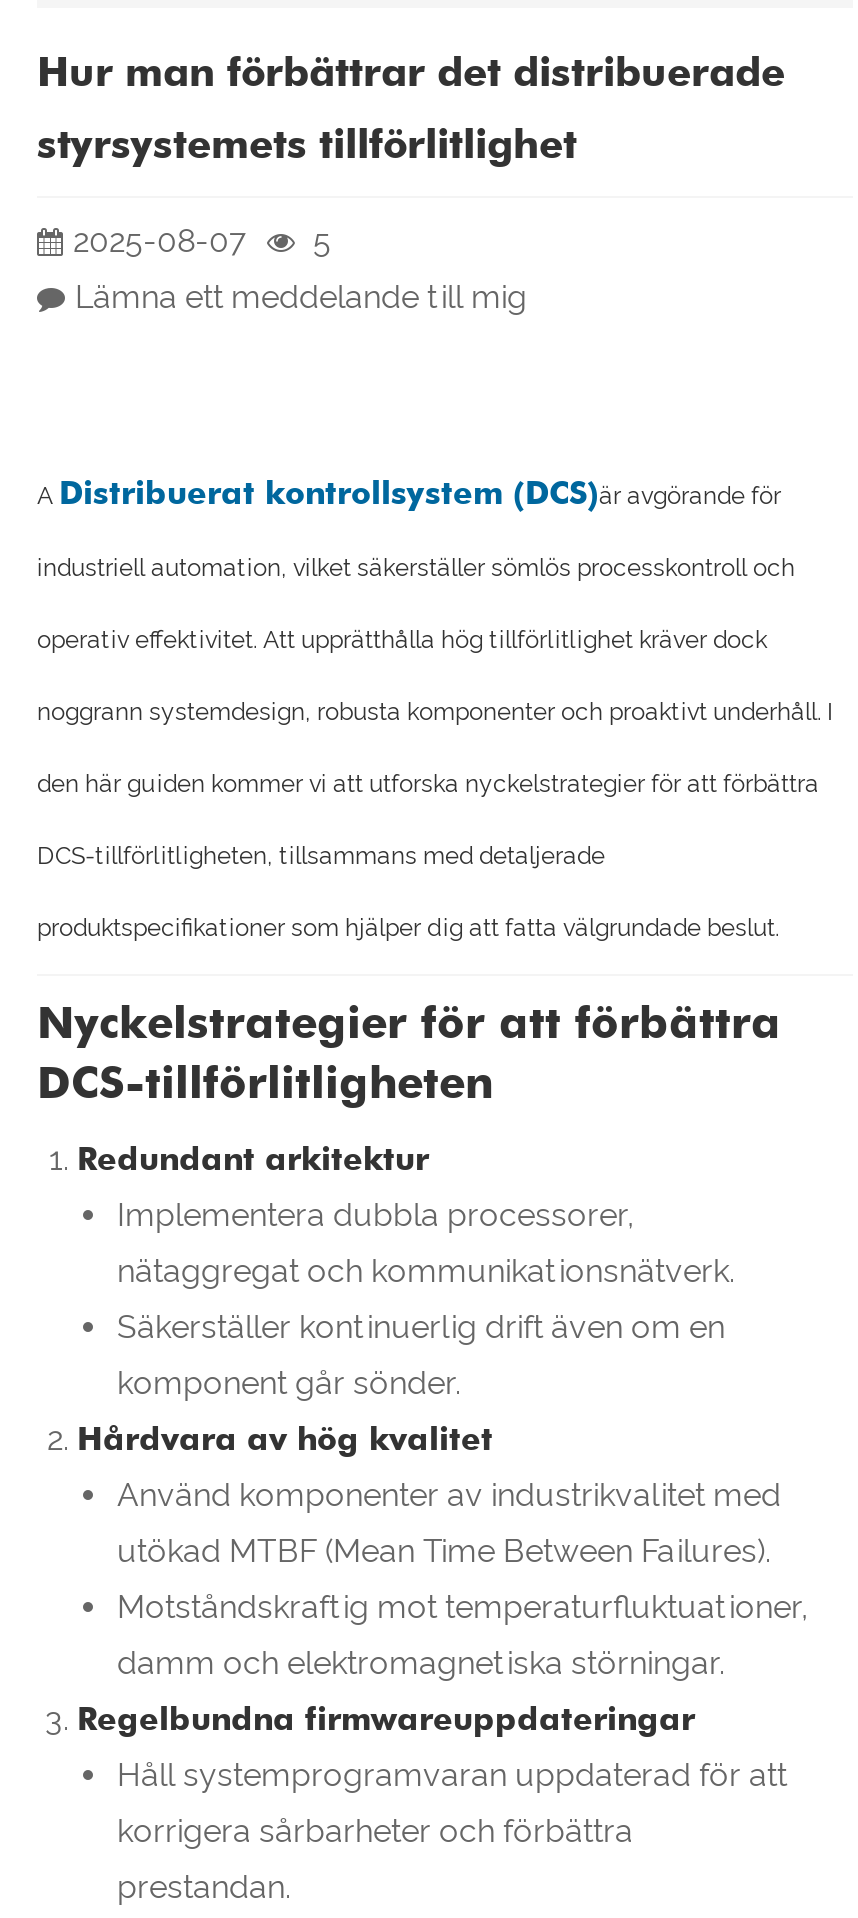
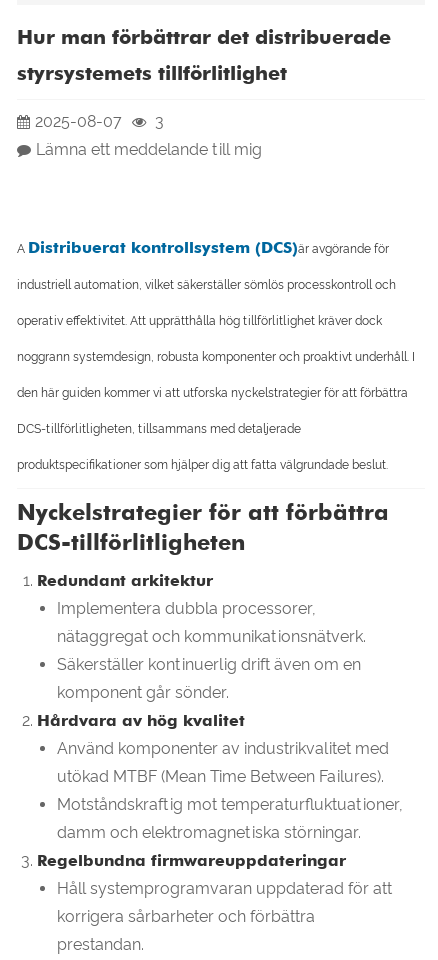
[73,222,331,260] 2025-08-07 5 -> [35,112,164,131] 2025-08-07 3

